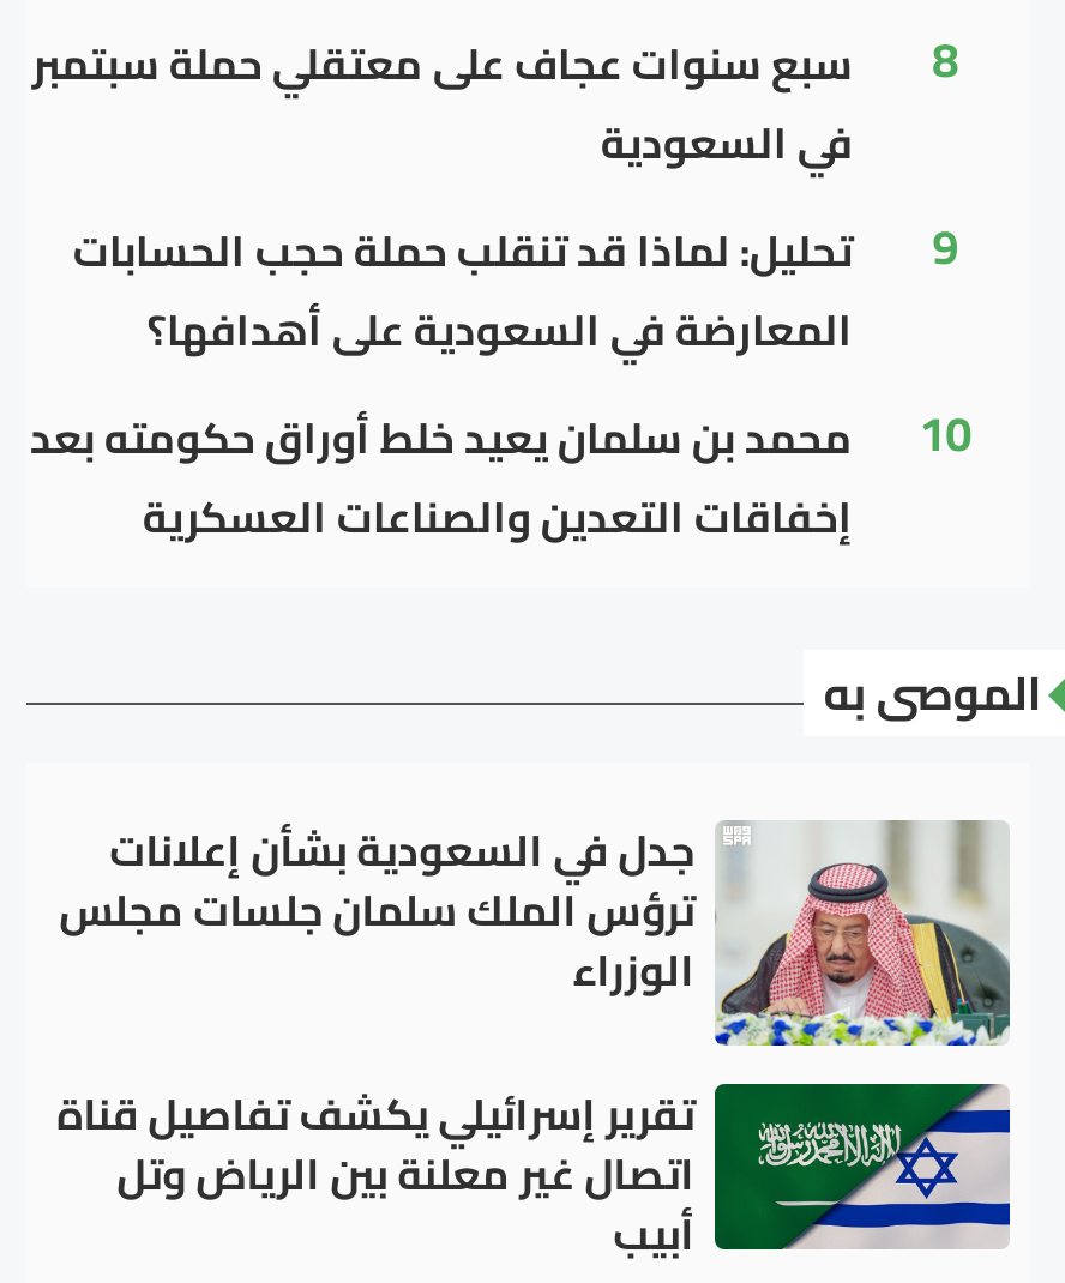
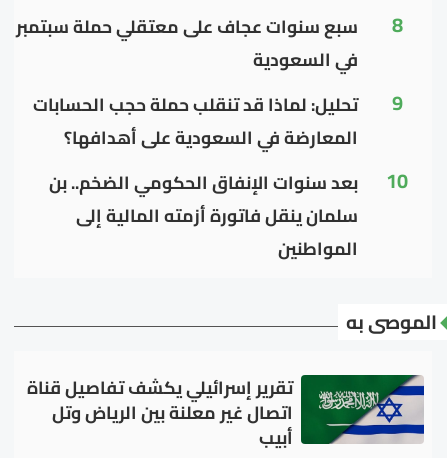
[30,397,852,555] محمد بن سلمان يعيد خلط أوراق حكومته بعد | إخفاقات التعدين والصناعات العسكرية -> [49,166,358,265] بعد سنوات الإنفاق الحكومي الضخم.. بن | سلمان ينقل فاتورة أزمته المالية إلى | المواطنين
moved [823,650,1041,736] -> [346,304,437,340]: الموصى به
[59,810,1012,1048] [image] | جدل في السعودية بشأن إعلانات | ترؤس الملك سلمان جلسات مجلس | الوزراء -> none

